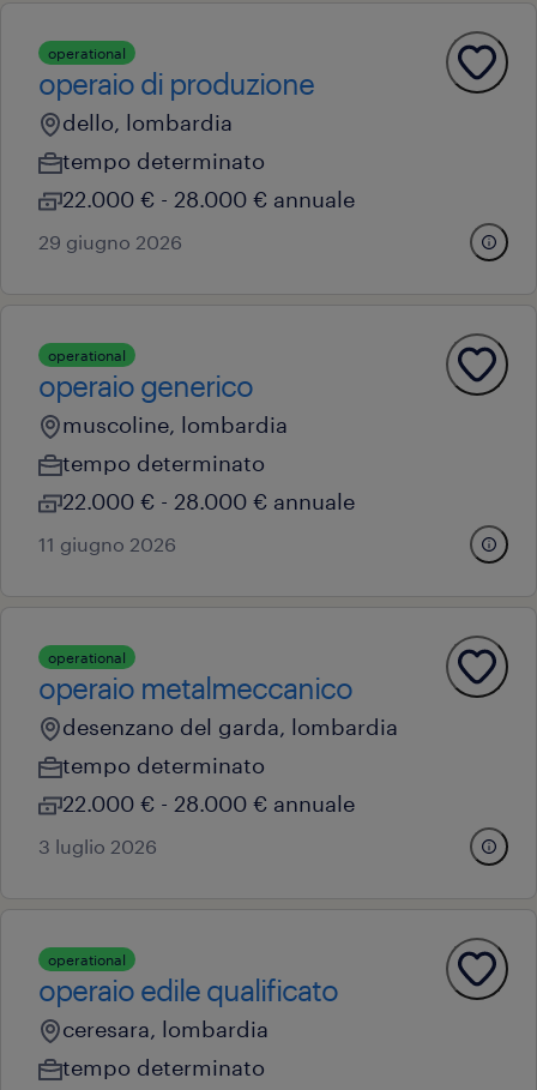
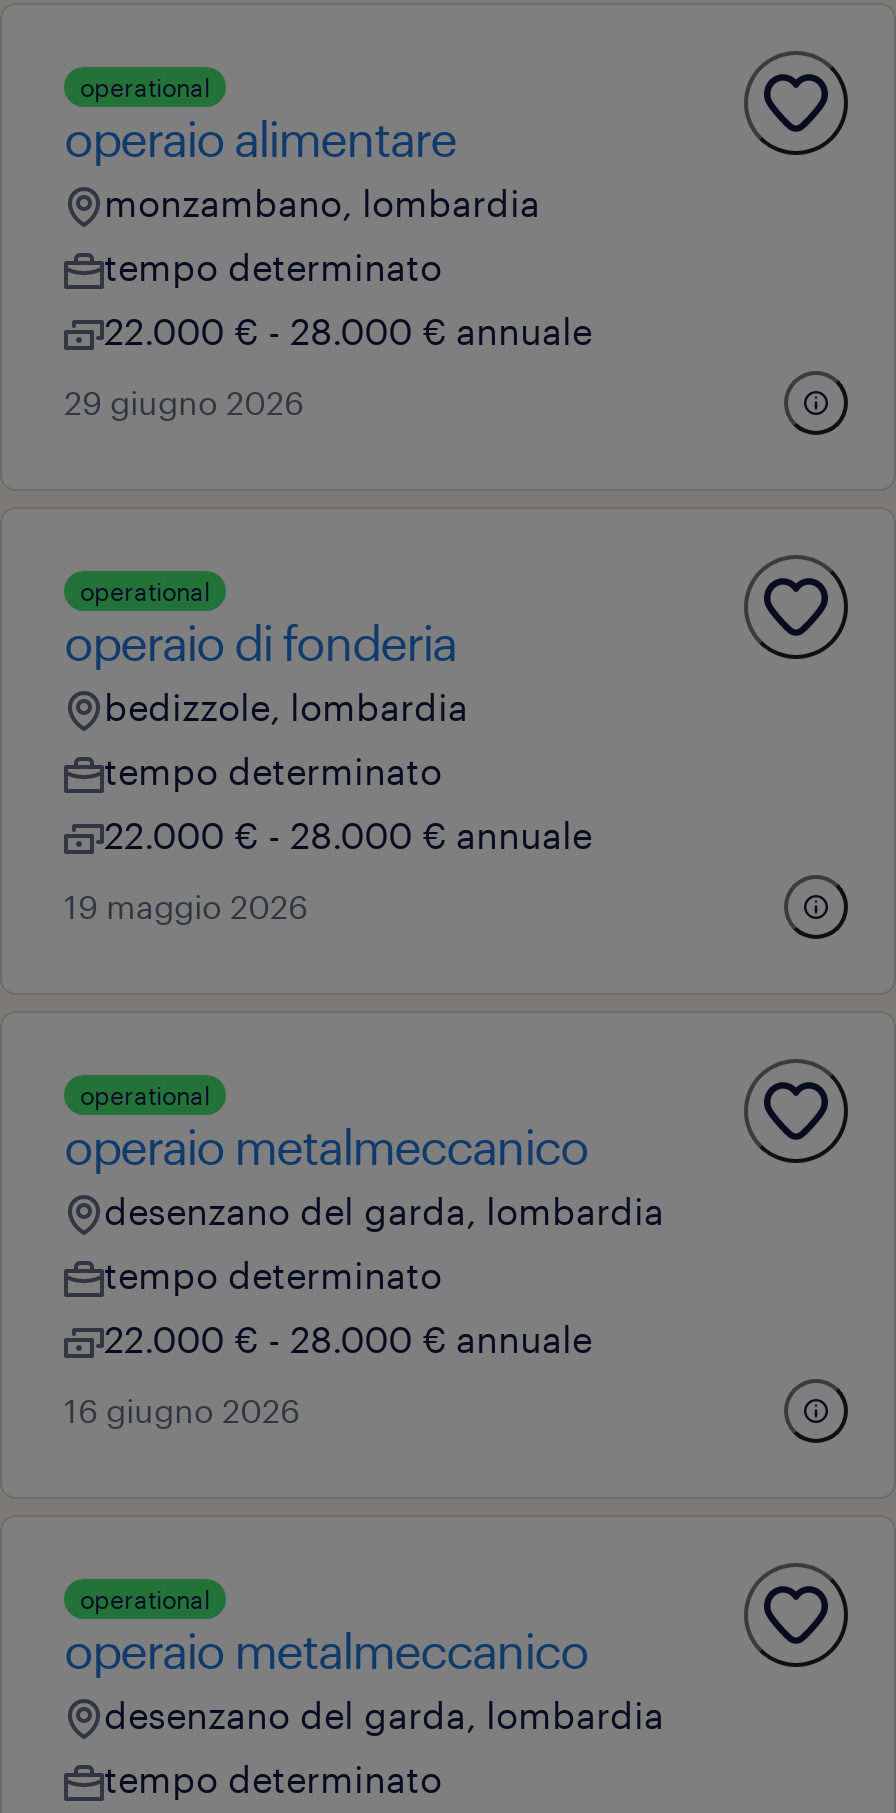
[38,66,314,136] operaio di produzione | dello, lombardia -> [64,109,540,225] operaio alimentare | monzambano, lombardia
[38,368,288,438] operaio generico | muscoline, lombardia -> [64,613,468,729] operaio di fonderia | bedizzole, lombardia
[38,532,176,555] 11 giugno 2026 -> [64,887,308,925] 19 maggio 2026
[38,835,157,857] 3 luglio 2026 -> [64,1391,300,1429] 16 giugno 2026
[38,972,338,1042] operaio edile qualificato | ceresara, lombardia -> [64,1621,664,1737] operaio metalmeccanico | desenzano del garda, lombardia

